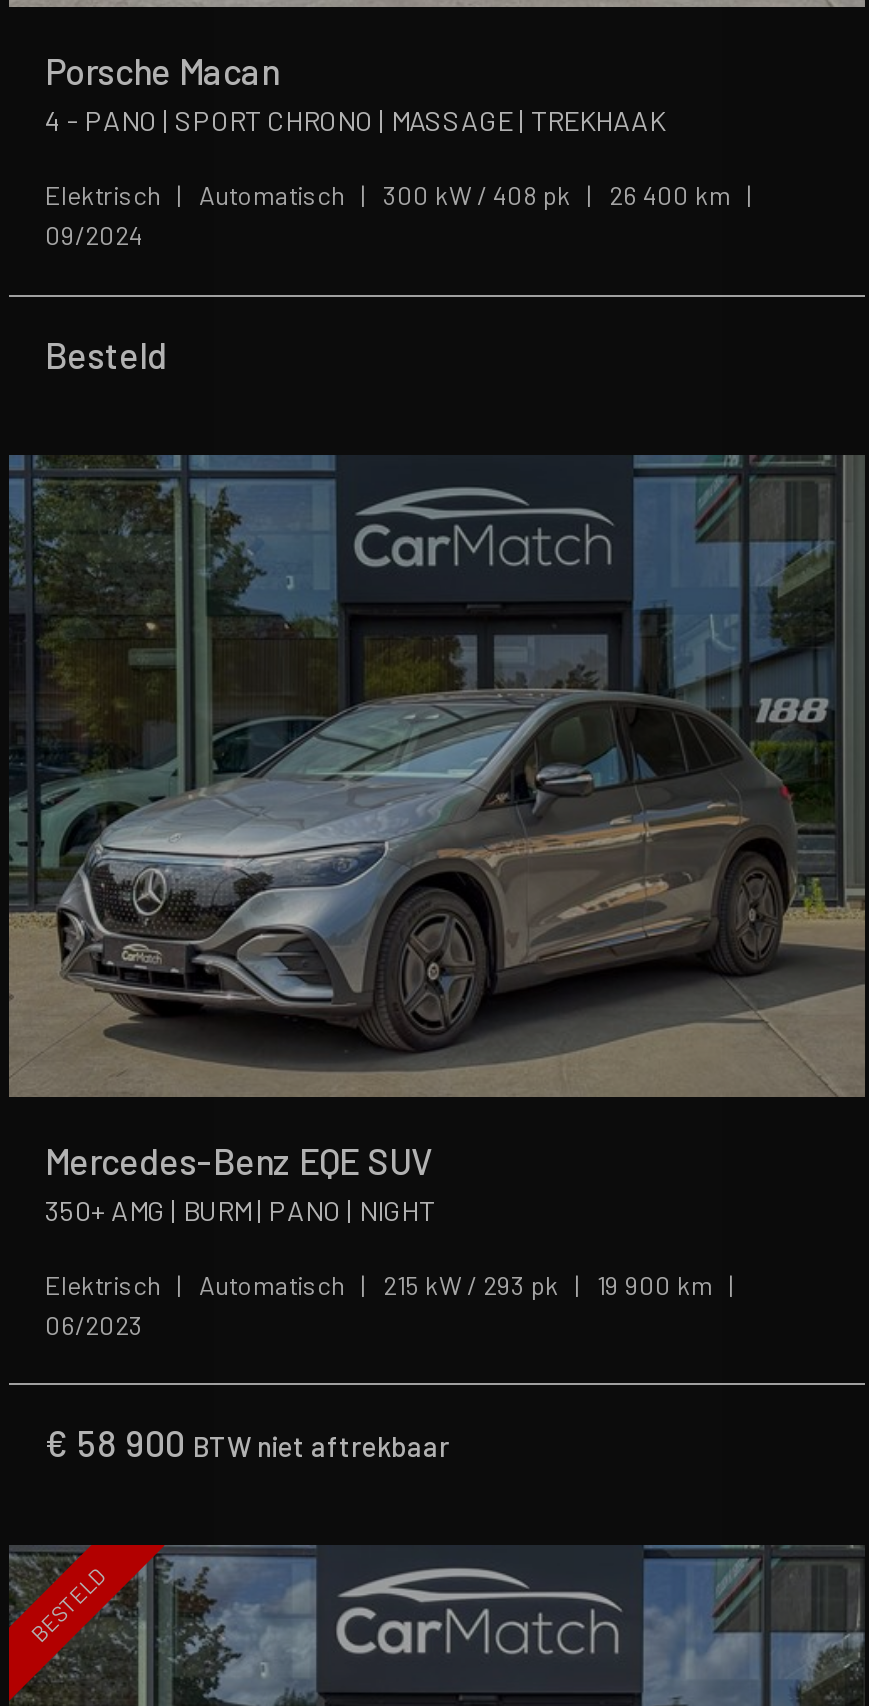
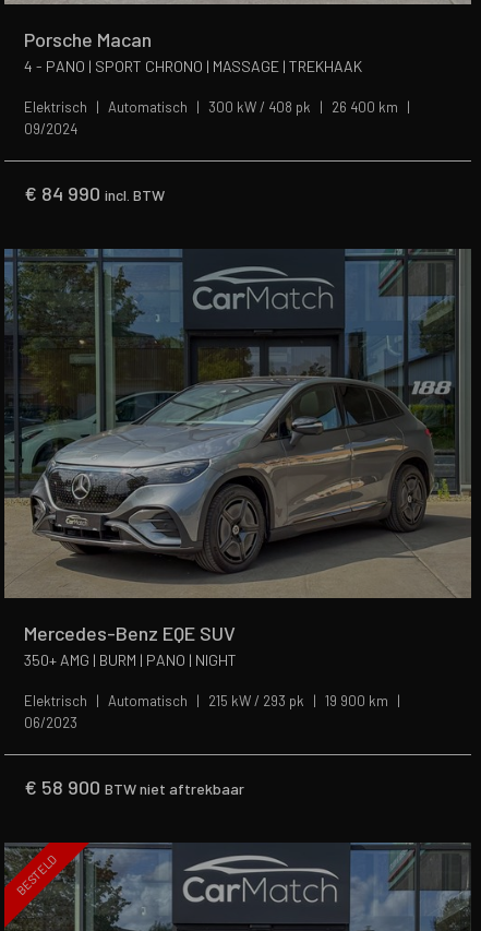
[45,333,167,377] Besteld -> [24,181,165,205] €84 990 incl. BTW

